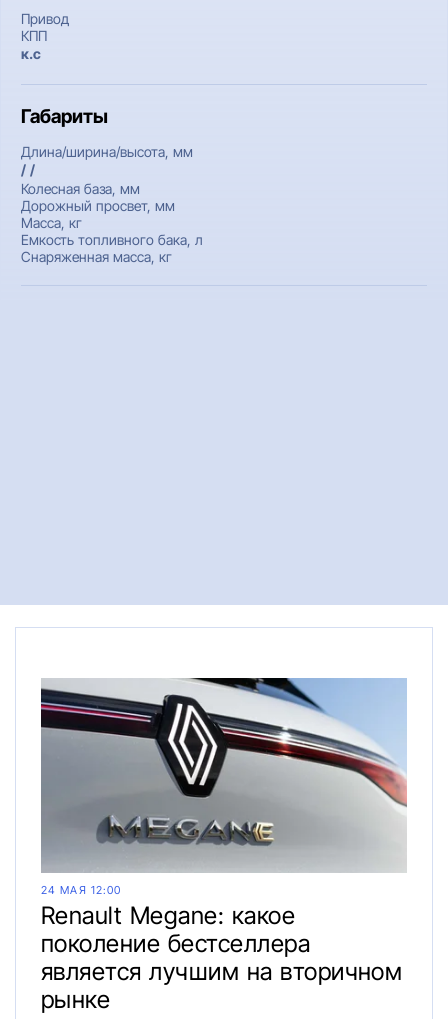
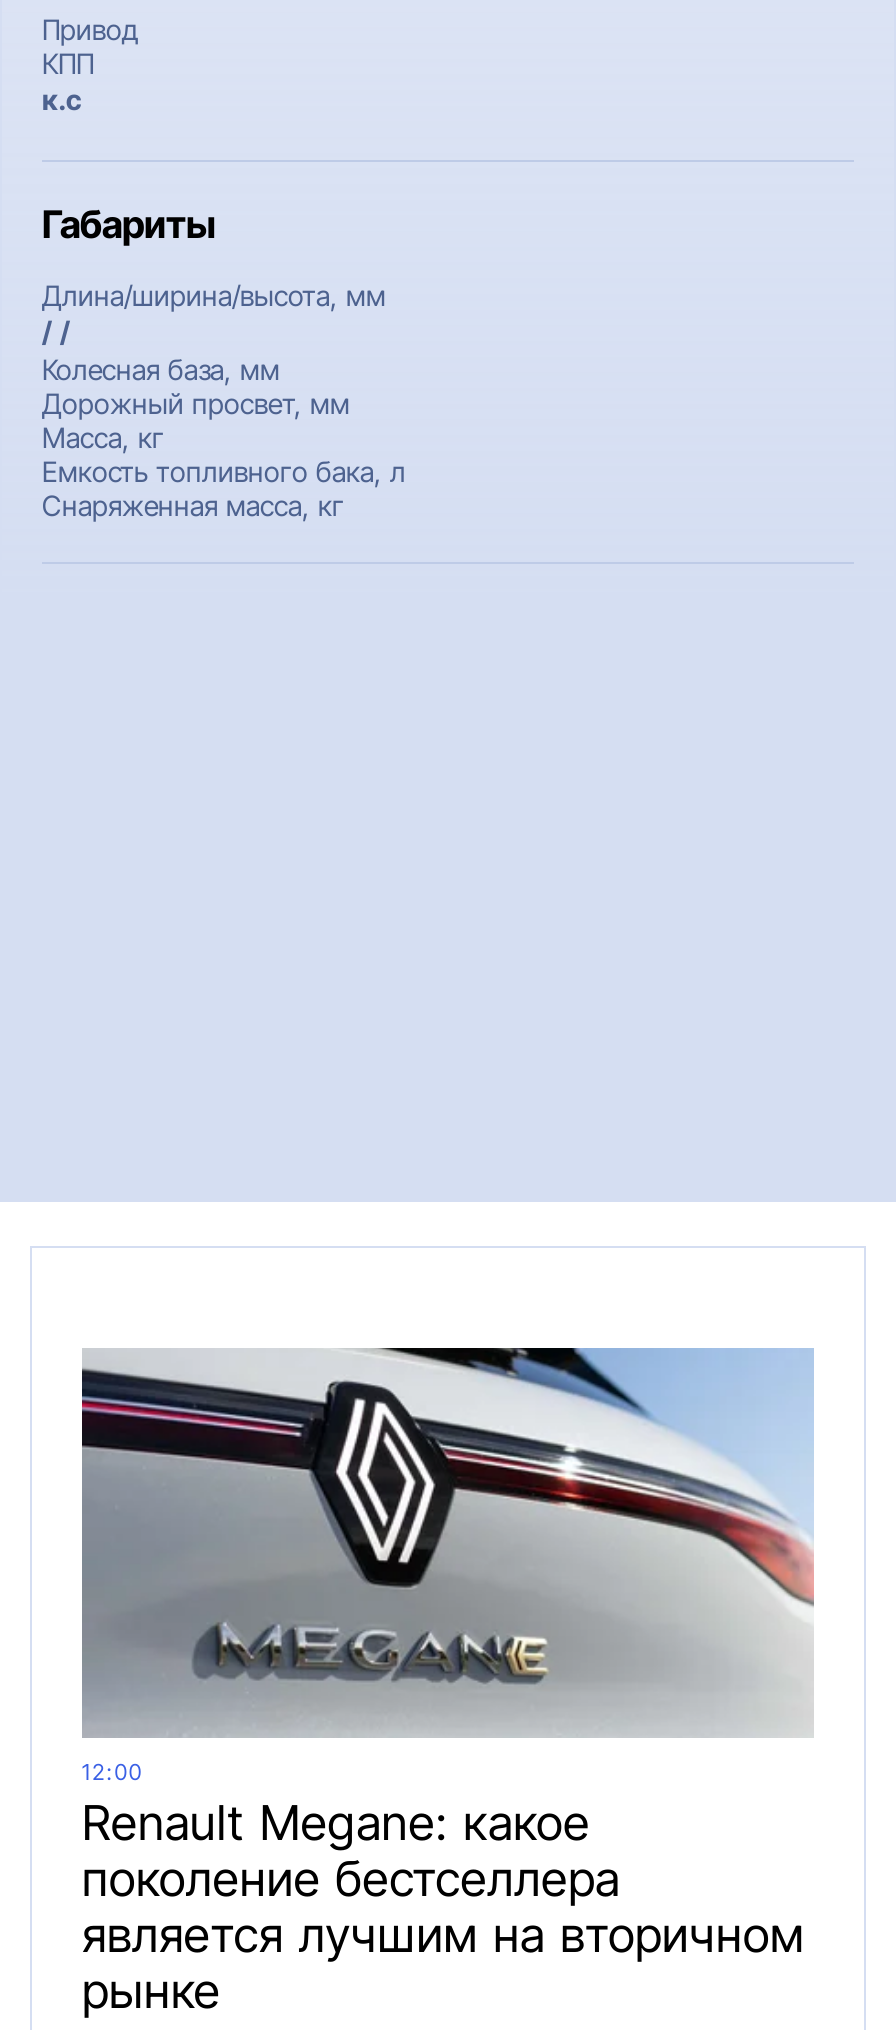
[41,883,121,897] 24 МАЯ 12:00 -> [82,1758,143,1786] 12:00

